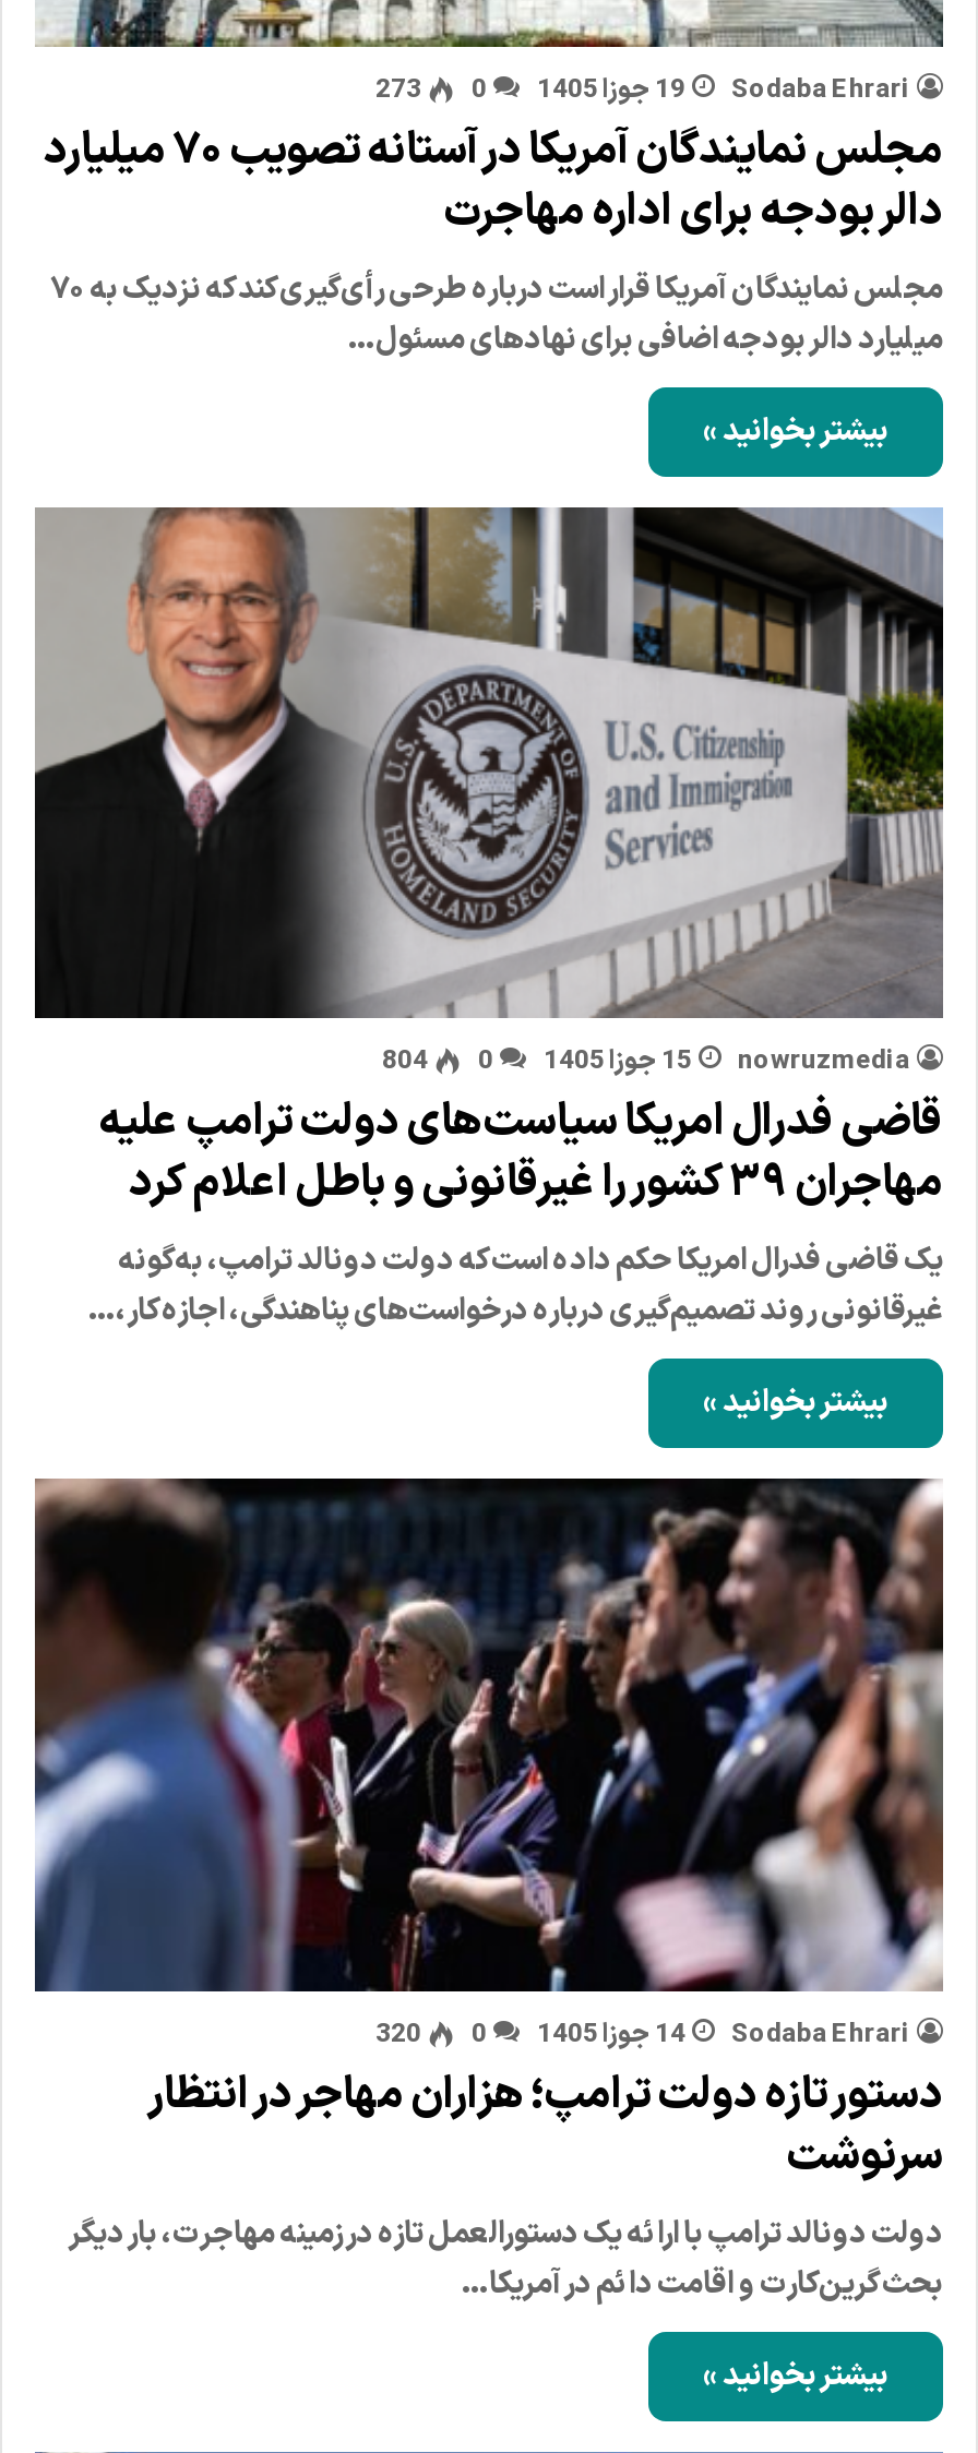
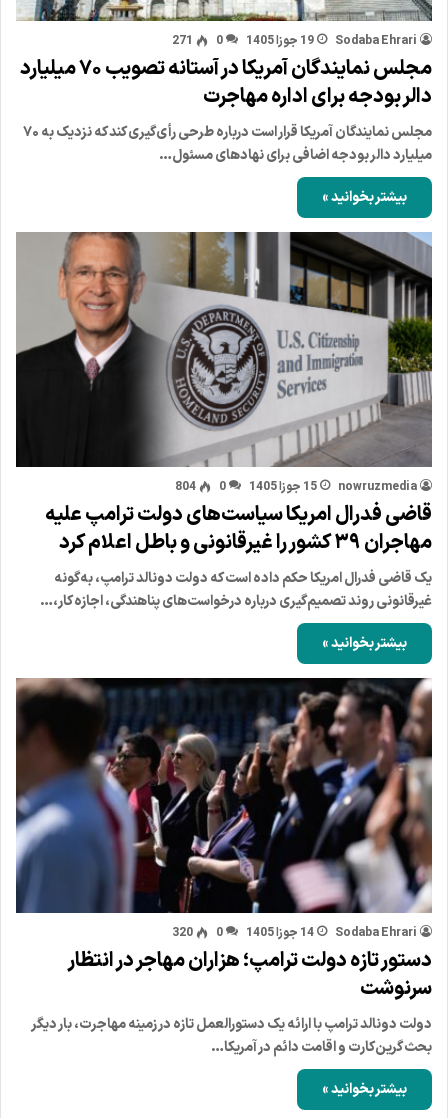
[375,70,487,110] 273 0 -> [172,32,223,50] 271 0

